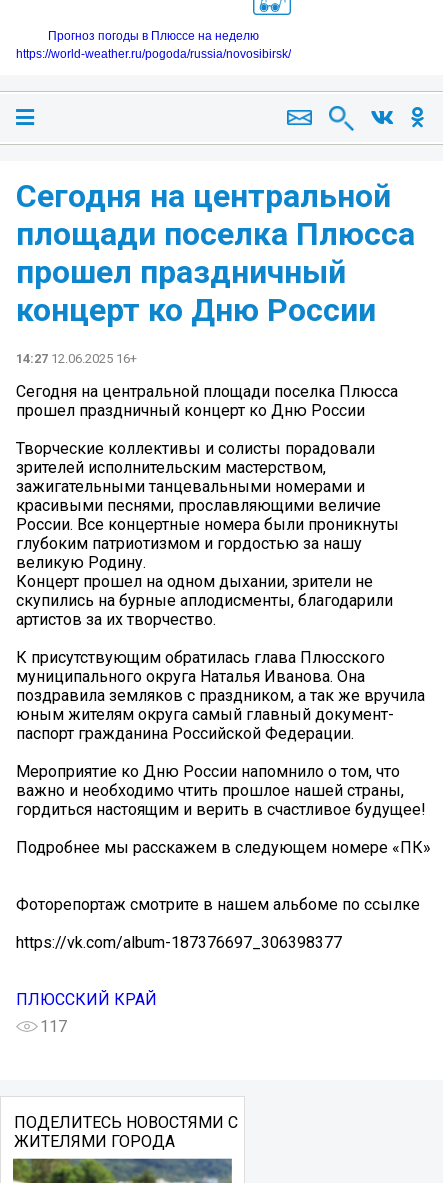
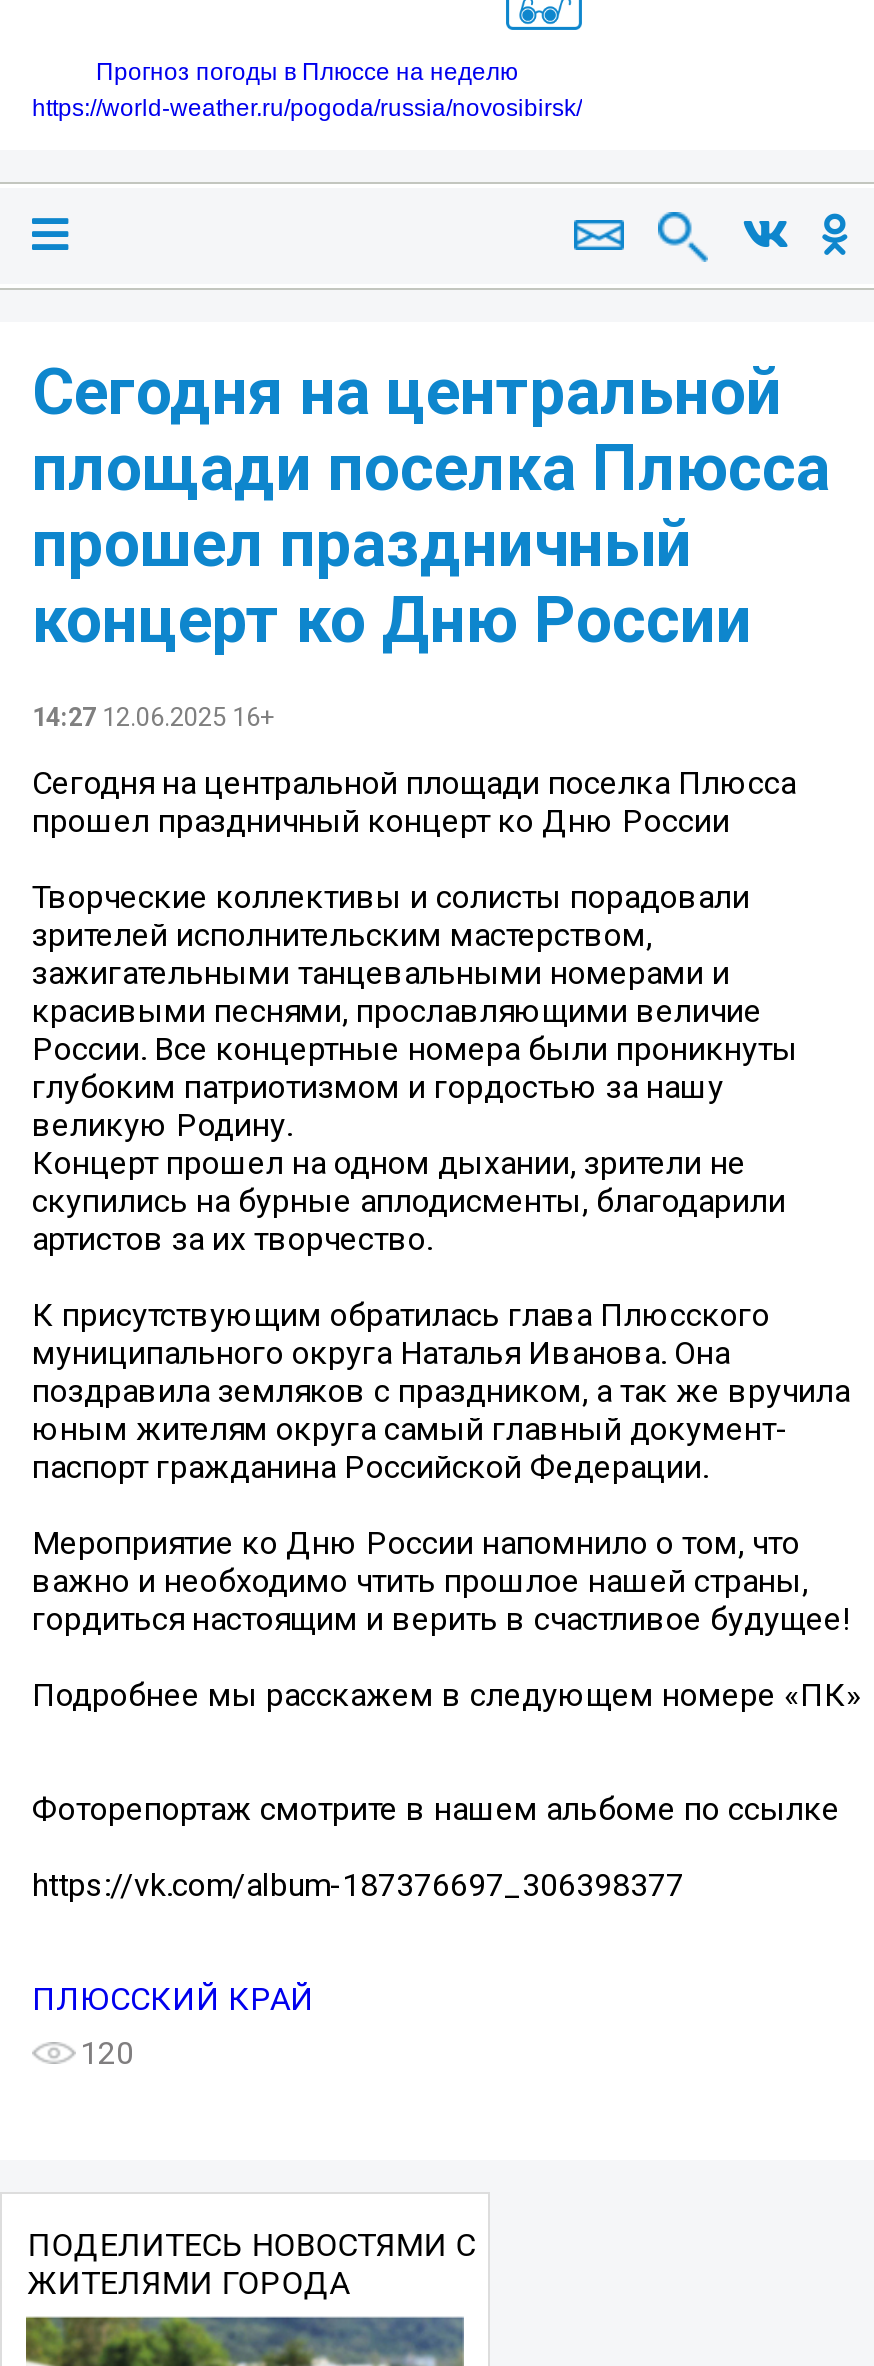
[40,1017,67,1036] 117 -> [80,2035,134,2073] 120

